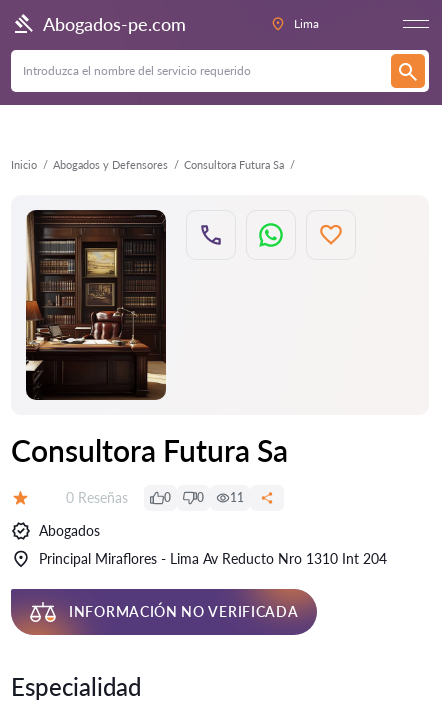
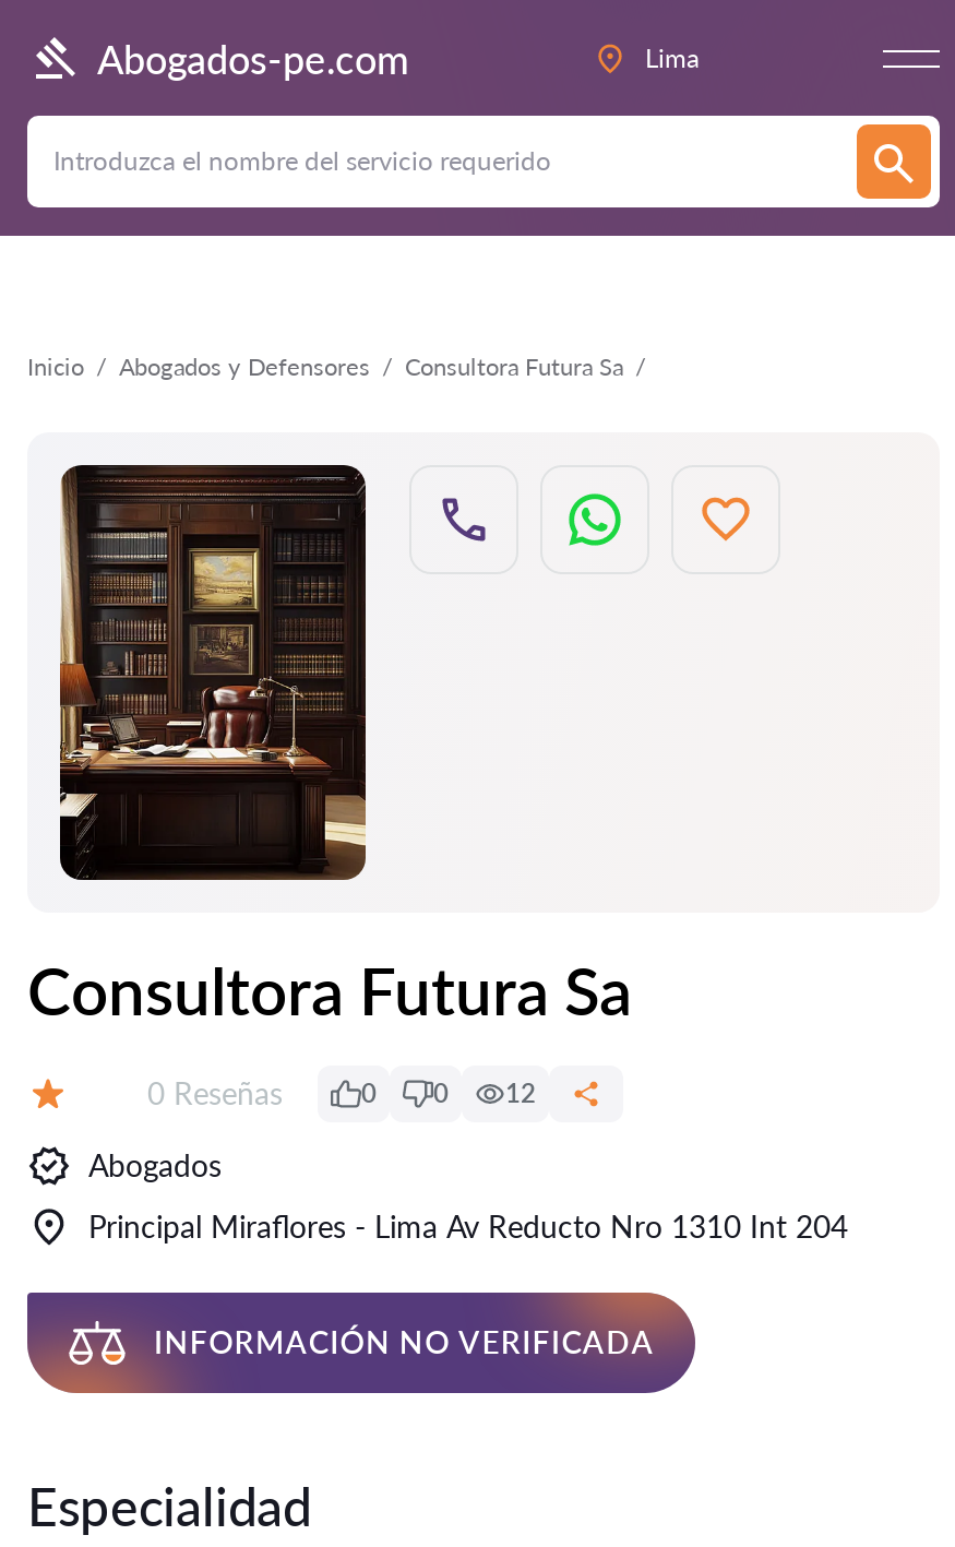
[230,490,244,505] 11 -> [505,1076,536,1109] 12

